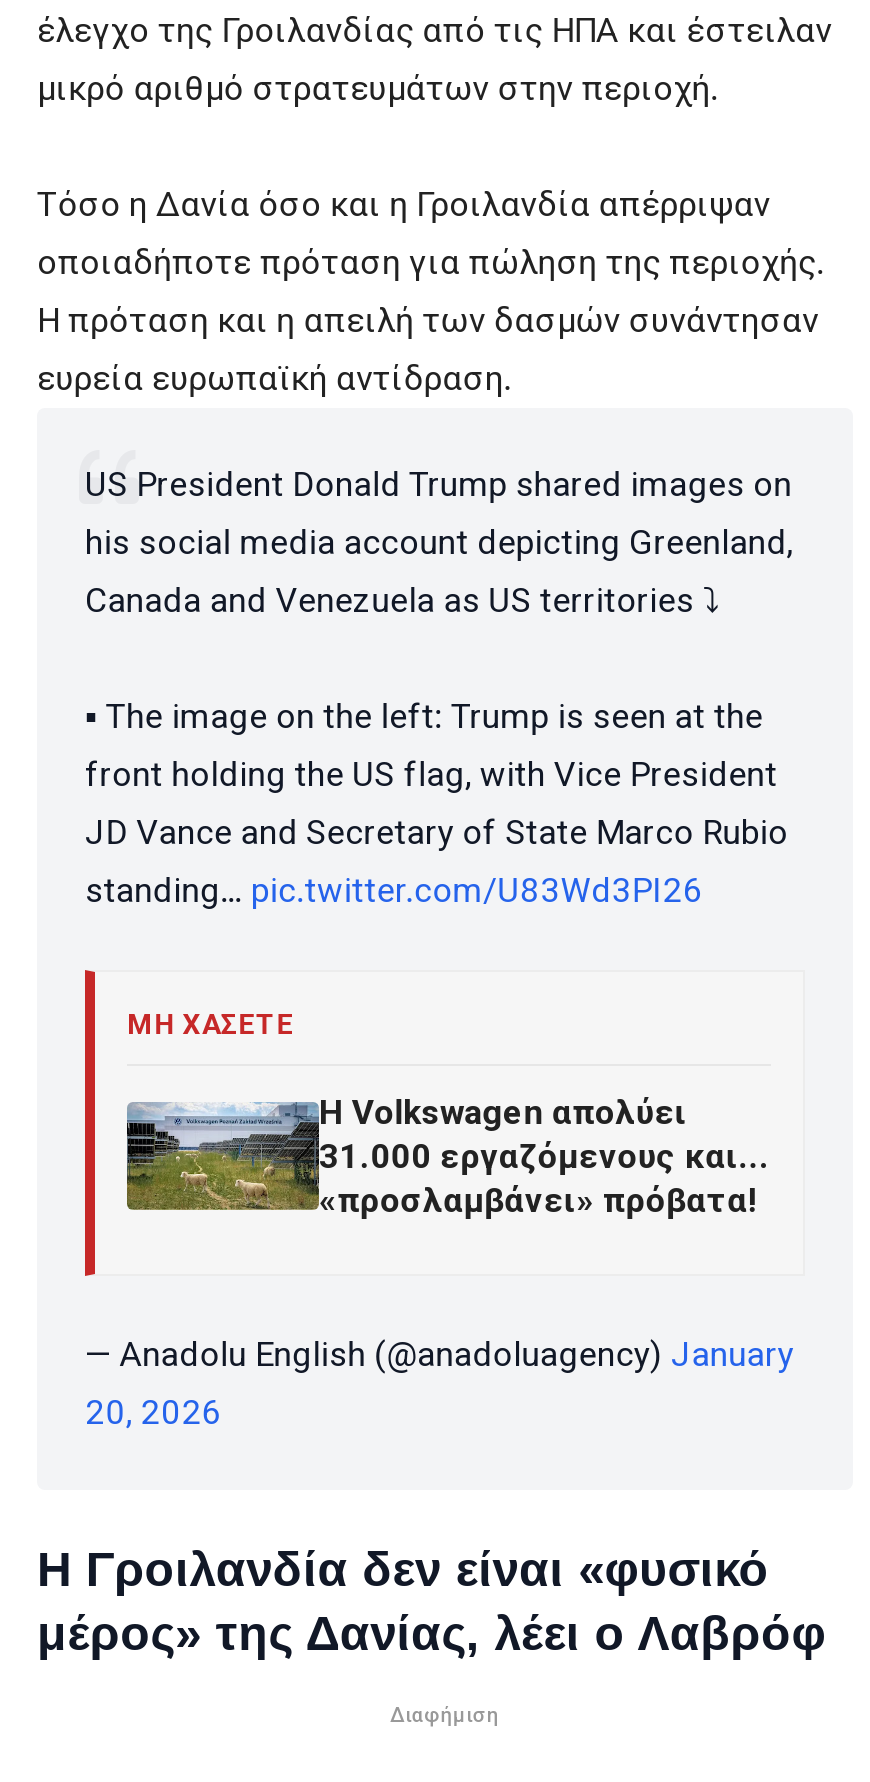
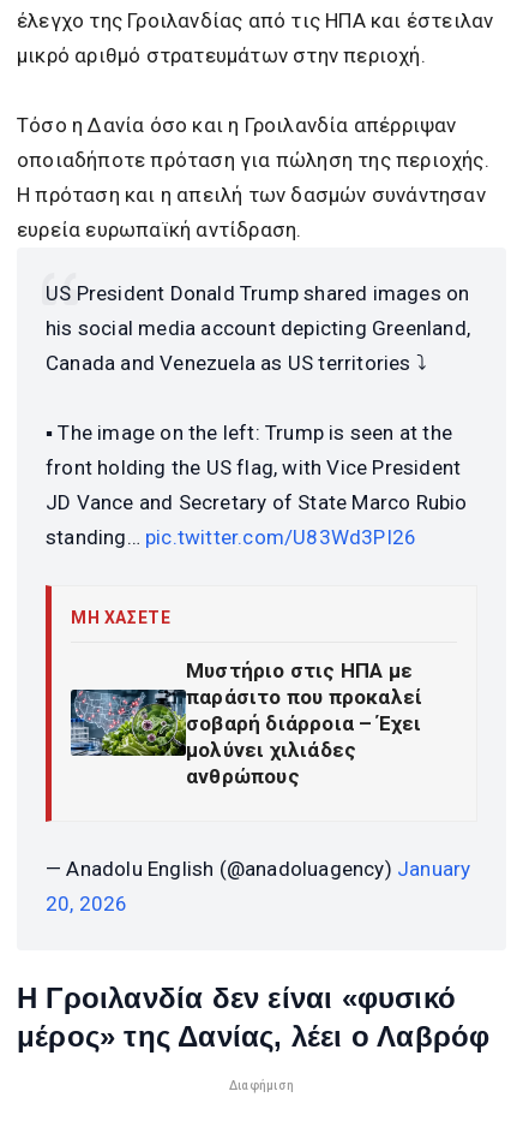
[125,1091,769,1219] [image] | Η Volkswagen απολύει | 31.000 εργαζόμενους και... | «προσλαμβάνει» πρόβατα! -> [70,658,422,788] [image] | Μυστήριο στις ΗΠΑ με | παράσιτο που προκαλεί | σοβαρή διάρροια – Έχει | μολύνει χιλιάδες | ανθρώπους

